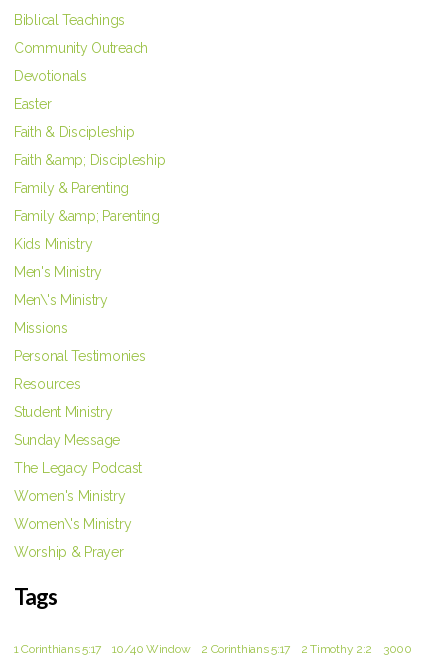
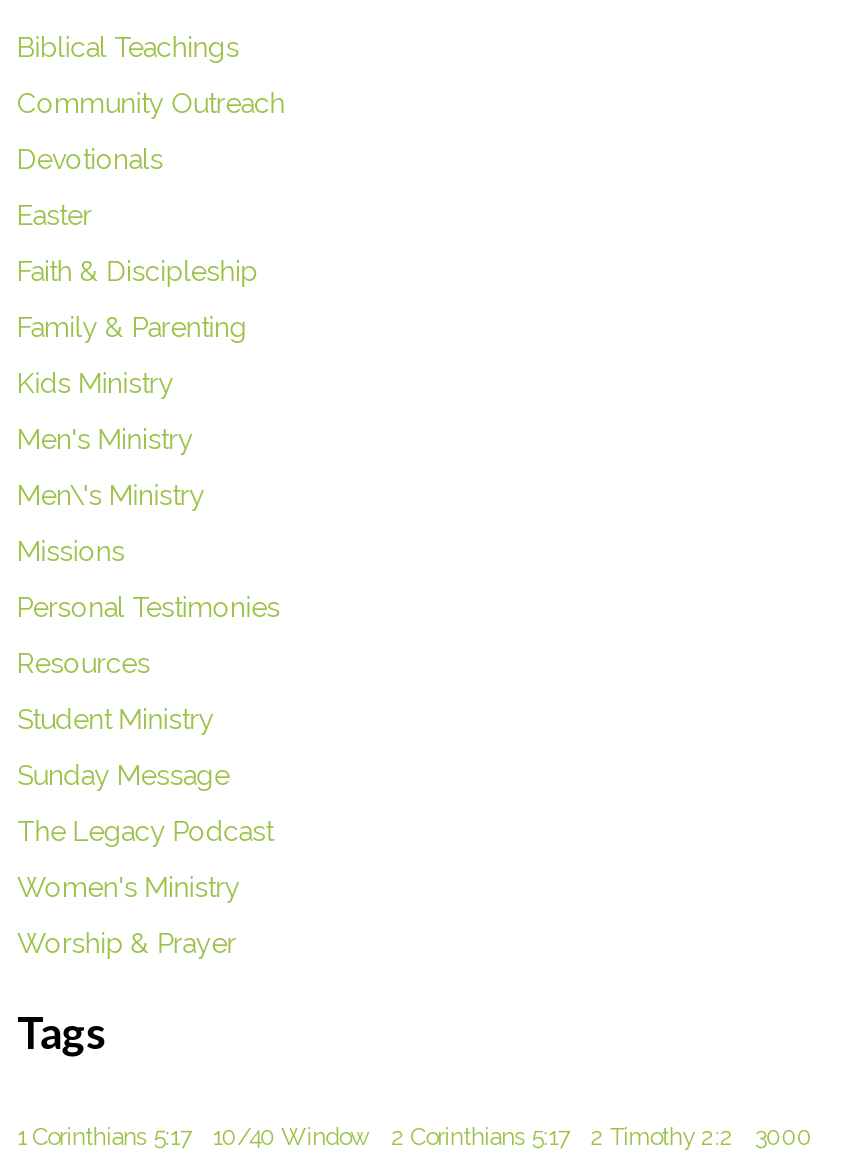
[14,152,165,168] Faith &amp; Discipleship -> none
[14,208,160,224] Family &amp; Parenting -> none
[14,516,131,532] Women\'s Ministry -> none

